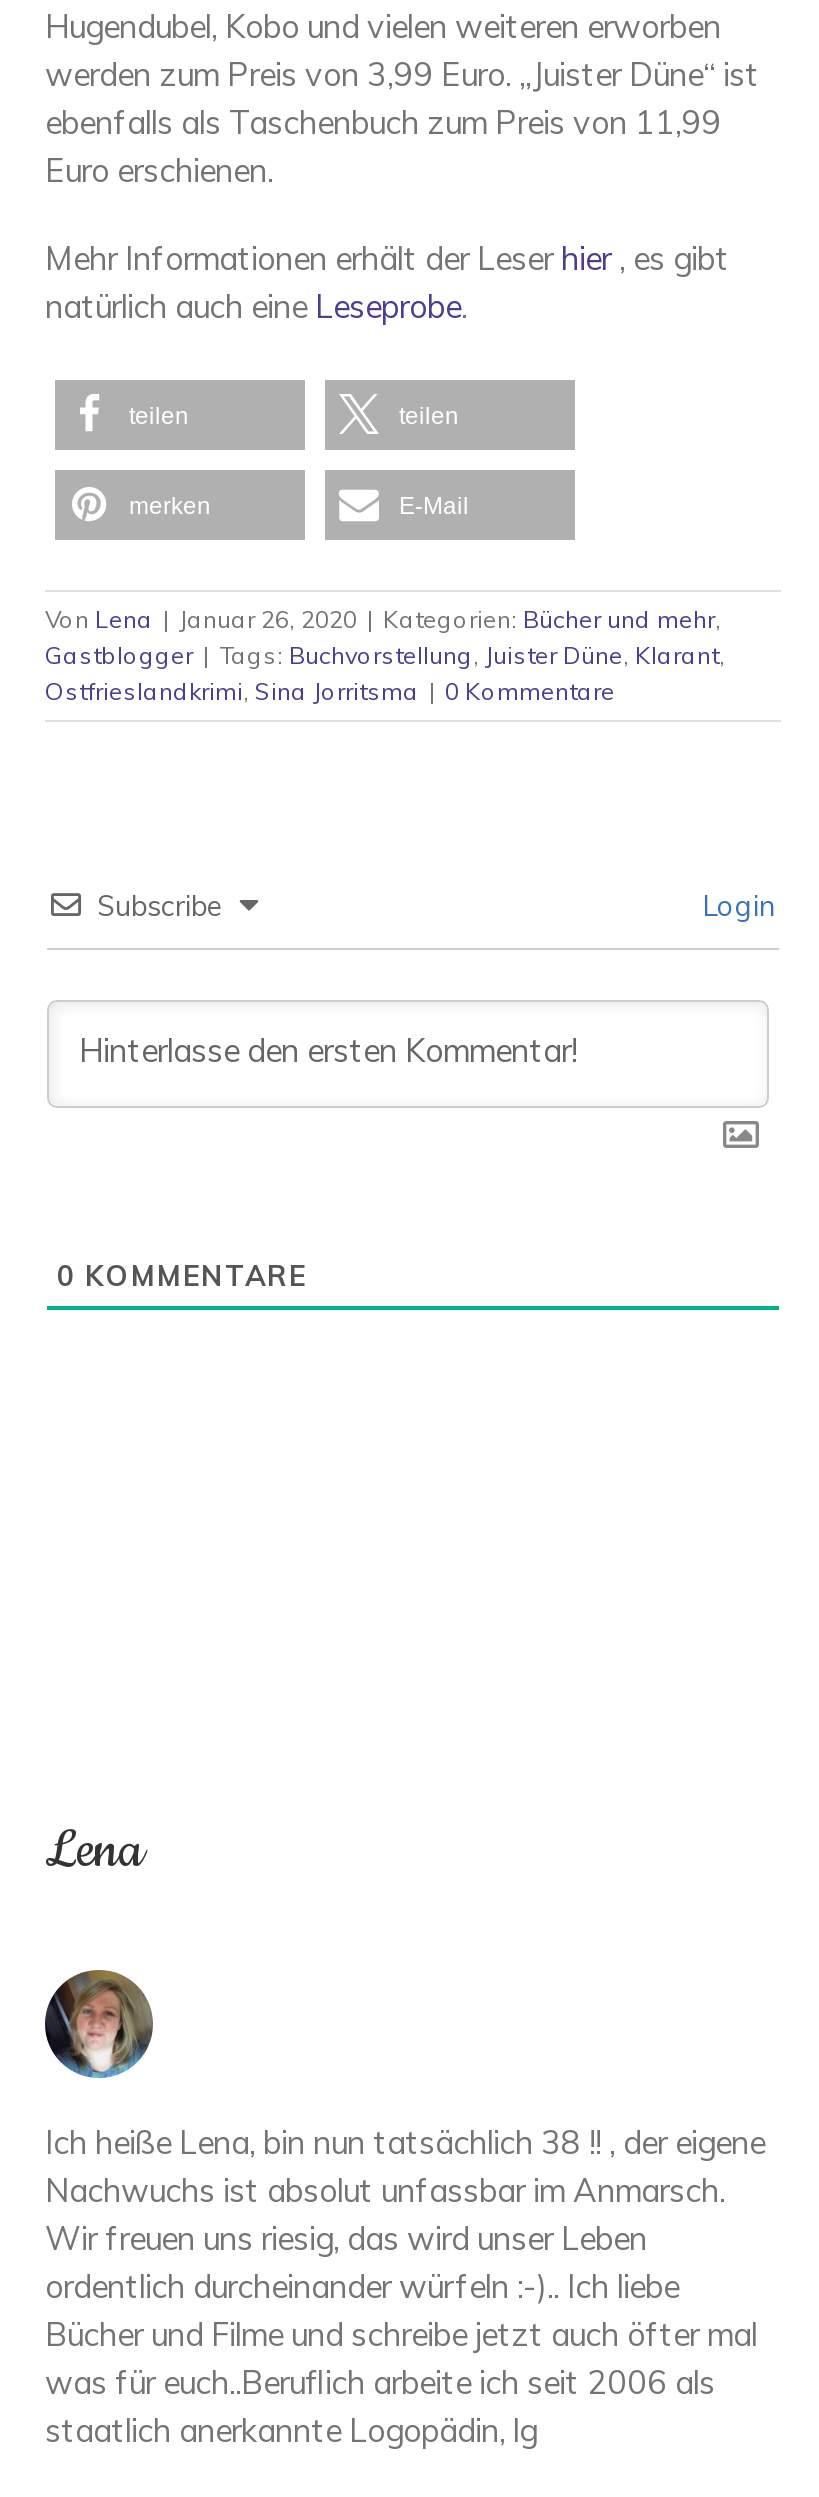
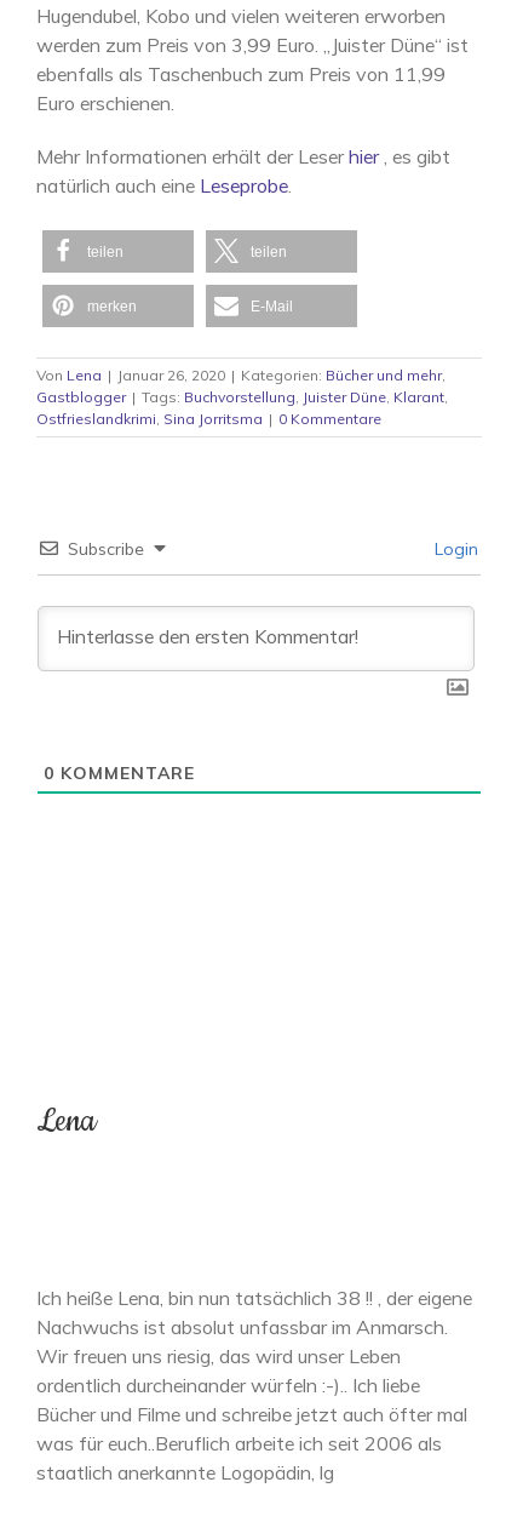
[41,1968,155,2080] [image] -> none

